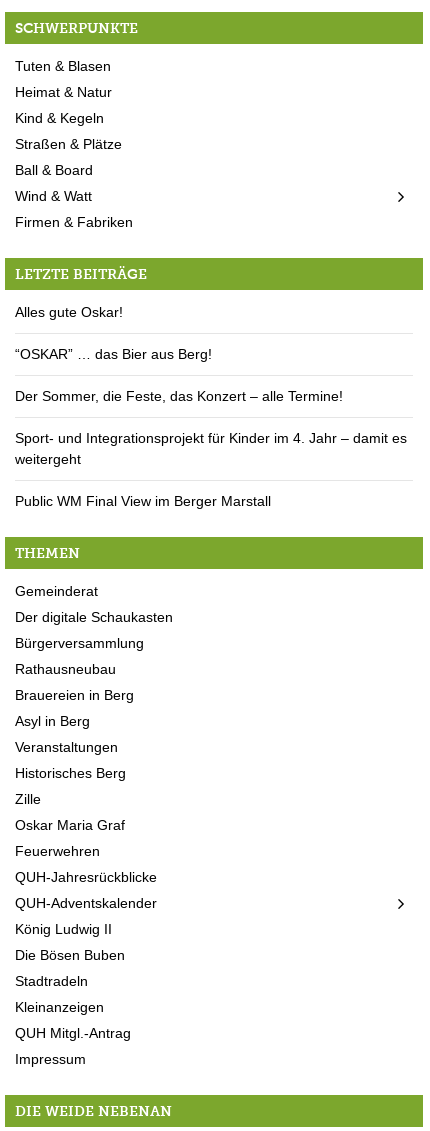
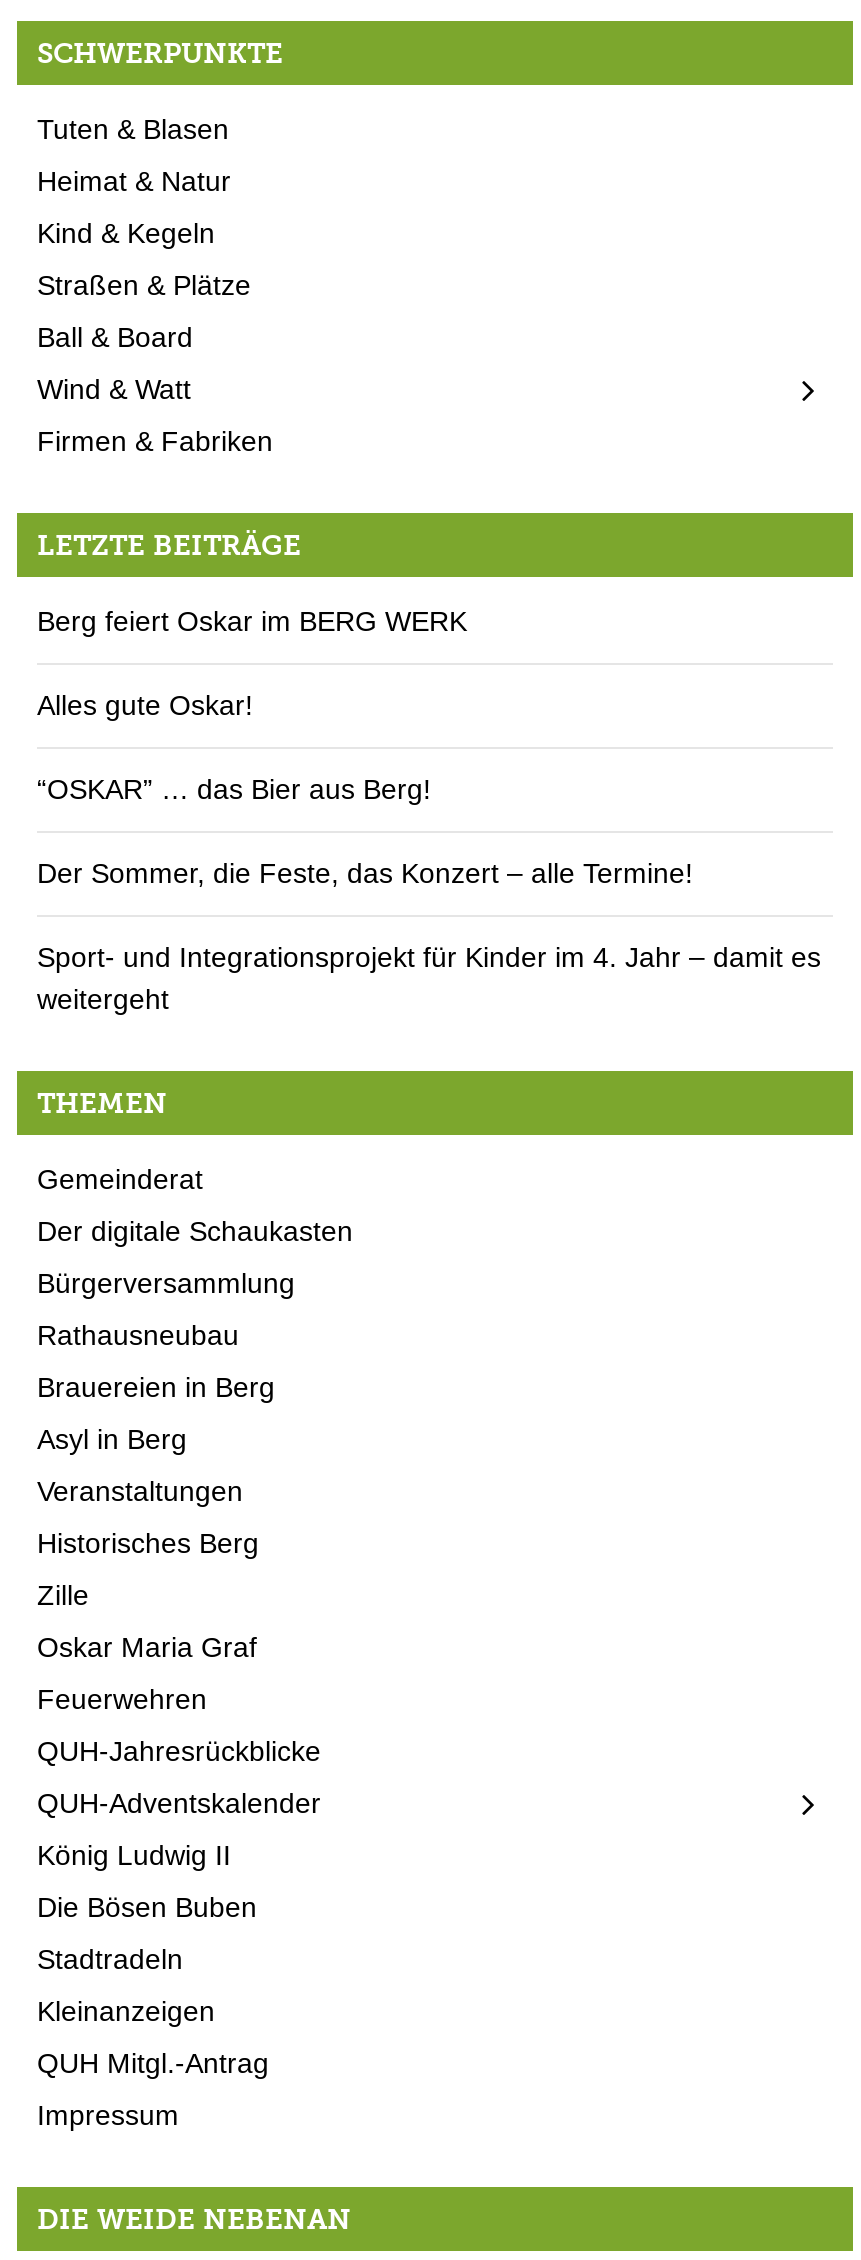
none -> [37,606,467,638] Berg feiert Oskar im BERG WERK
moved [15,304,407,467] -> [37,690,821,1016]: Alles gute Oskar! | “OSKAR” … das Bier aus Berg! | Der Sommer, die Feste, das Konzert – alle Termine! | Sport- und Integrationsprojekt für Kinder im 4. Jahr – damit es | weitergeht
[15,493,271,509] Public WM Final View im Berger Marstall -> none

